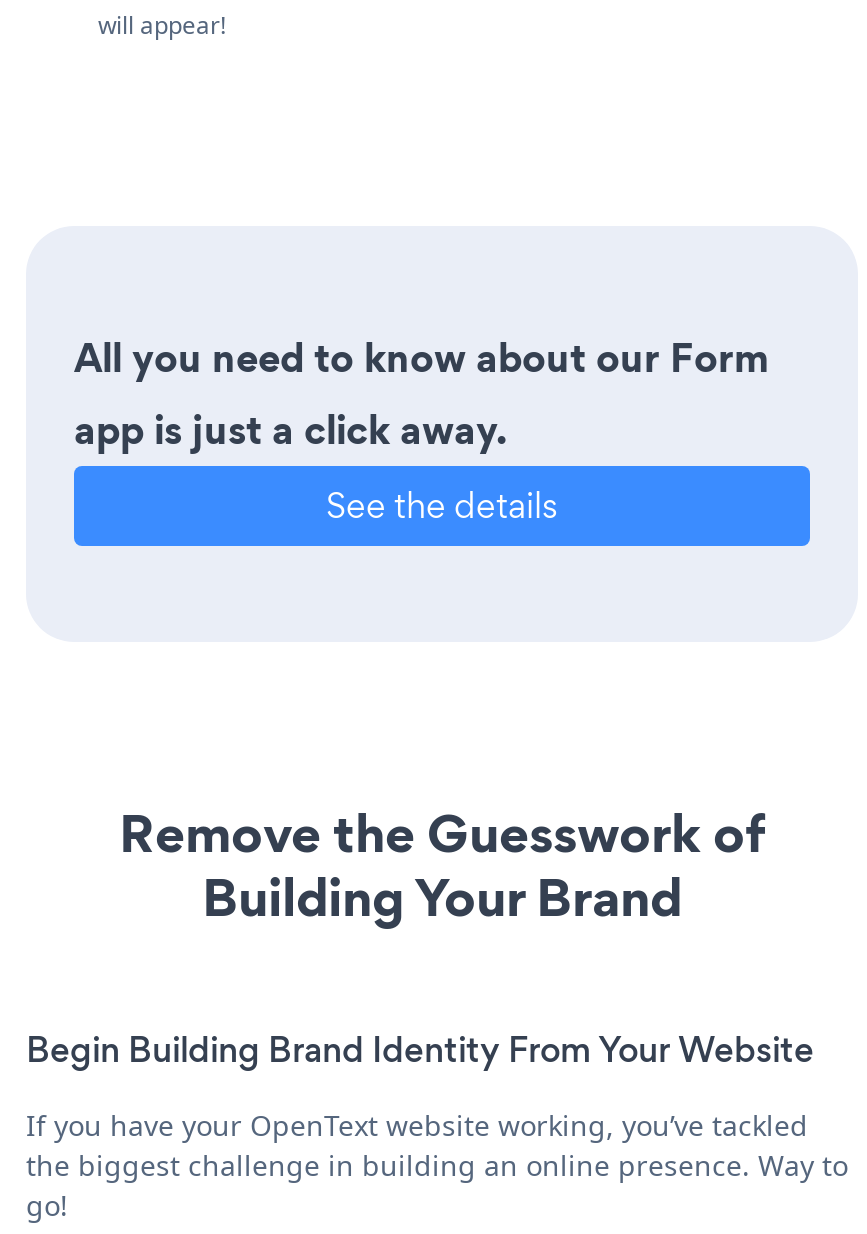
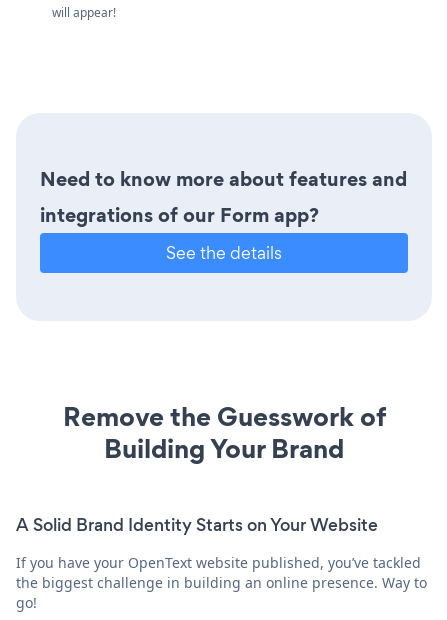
[74,329,768,457] All you need to know about our Form | app is just a click away. -> [40,165,407,229] Need to know more about features and | integrations of our Form app?
[26,1025,814,1073] Begin Building Brand Identity From Your Website -> [16,513,378,537] A Solid Brand Identity Starts on Your Website
[26,1105,808,1143] If you have your OpenText website working, you’ve tackled -> [16,553,421,572] If you have your OpenText website published, you’ve tackled

